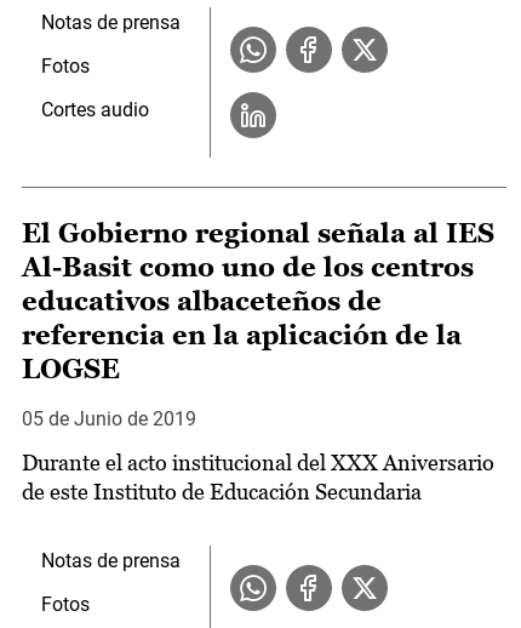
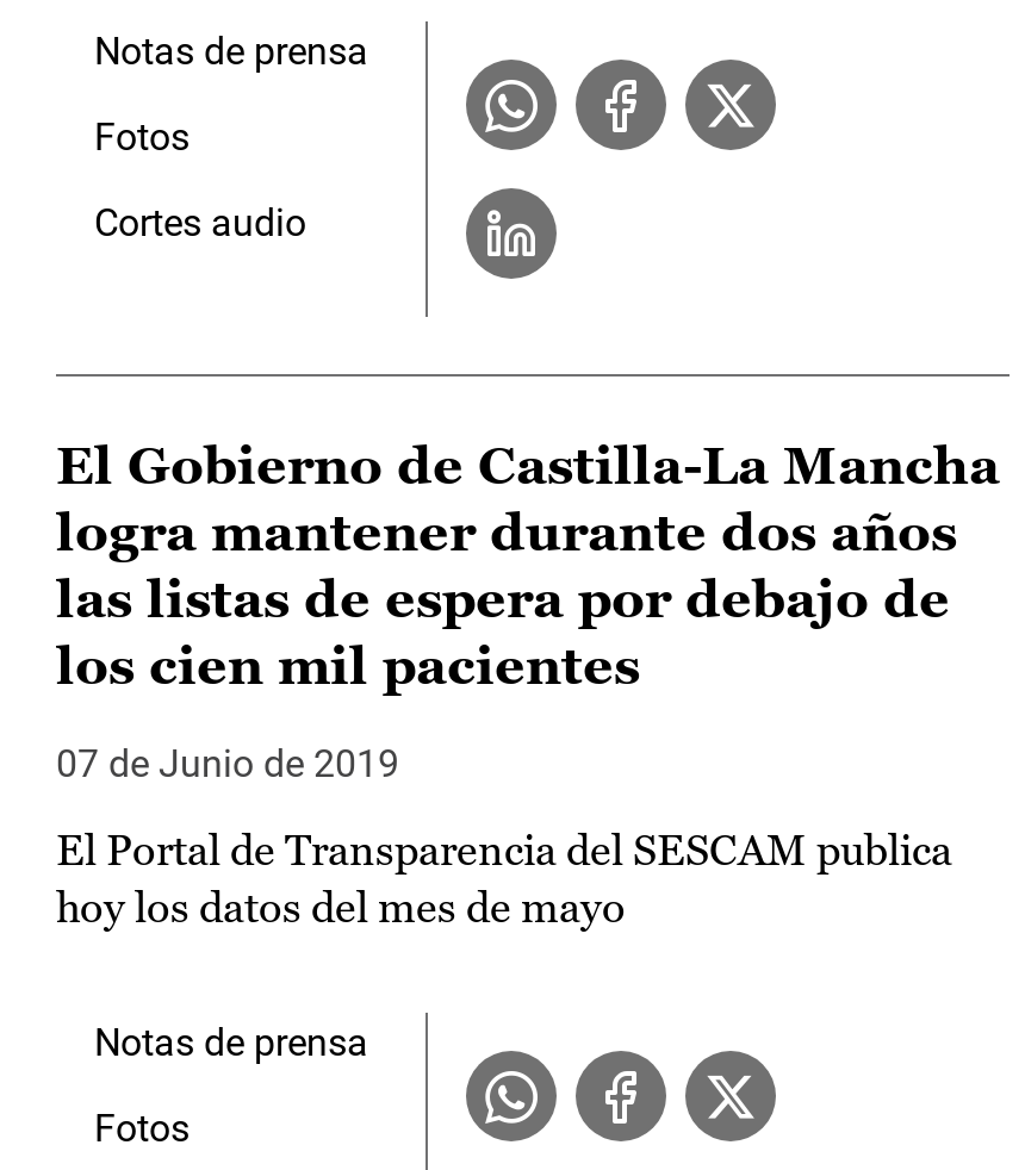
[22,218,494,384] El Gobierno regional señala al IES | Al-Basit como uno de los centros | educativos albaceteños de | referencia en la aplicación de la | LOGSE -> [56,436,1000,696] El Gobierno de Castilla-La Mancha | logra mantener durante dos años | las listas de espera por debajo de | los cien mil pacientes
[22,407,196,431] 05 de Junio de 2019 -> [56,741,399,787] 07 de Junio de 2019
[22,450,494,504] Durante el acto institucional del XXX Aniversario | de este Instituto de Educación Secundaria -> [56,825,952,932] El Portal de Transparencia del SESCAM publica | hoy los datos del mes de mayo

